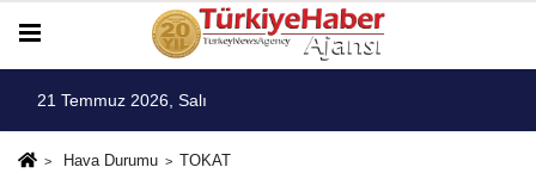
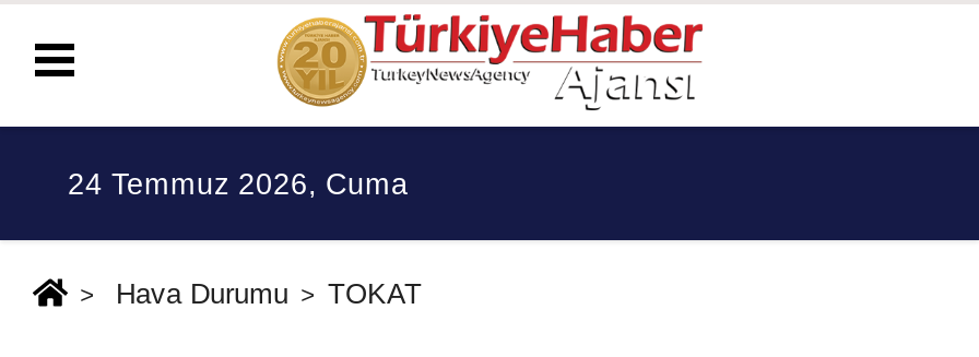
[37,92,207,110] 21 Temmuz 2026, Salı -> [68,168,409,201] 24 Temmuz 2026, Cuma

